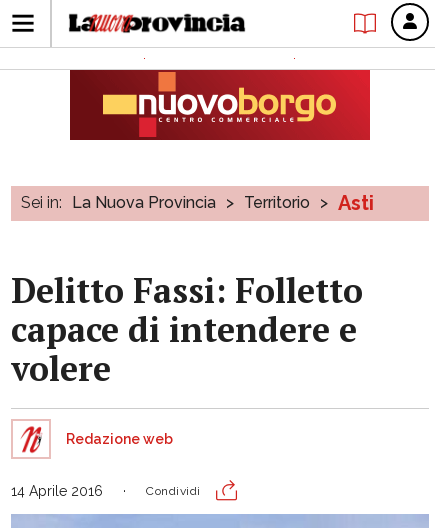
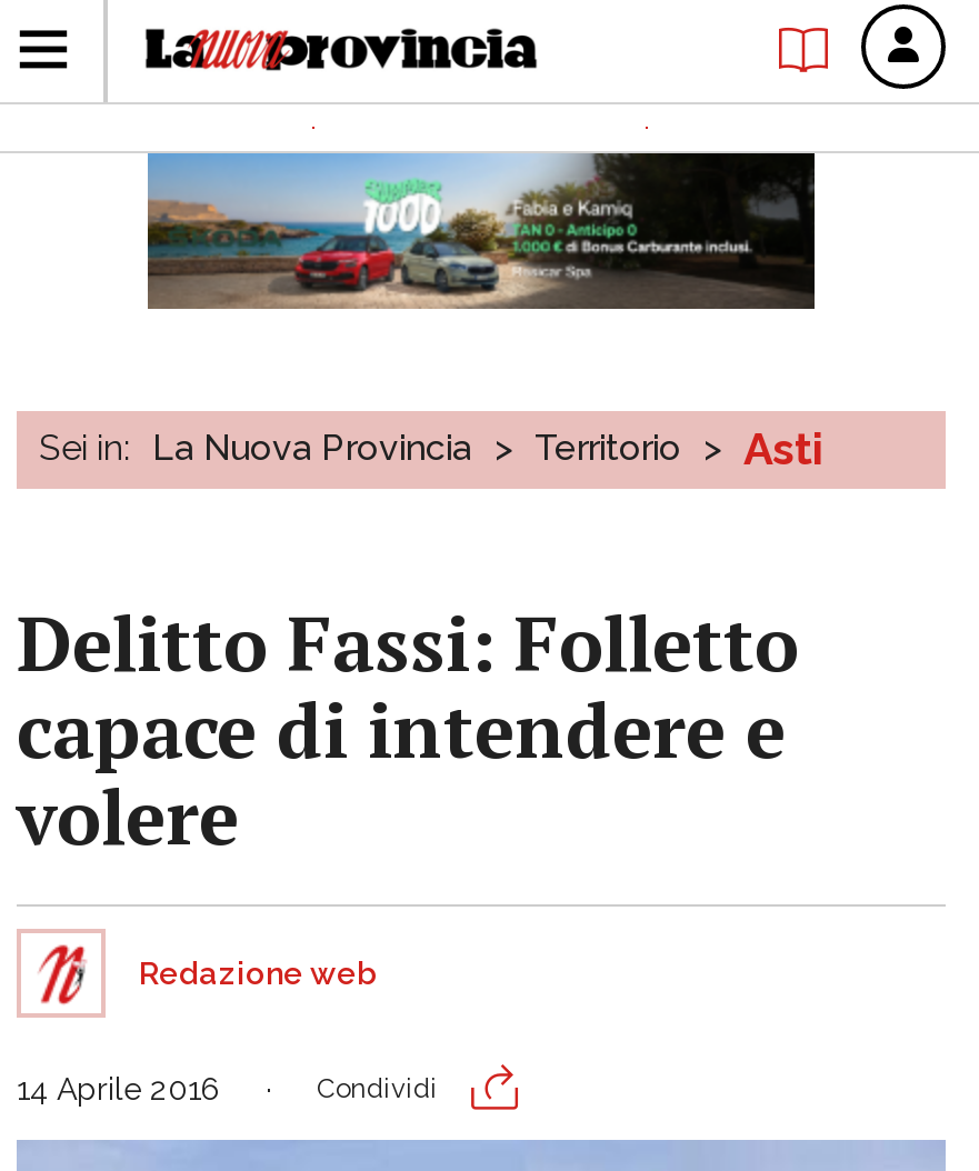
[69,69,371,141] [image] -> [146,151,817,311] [image]

